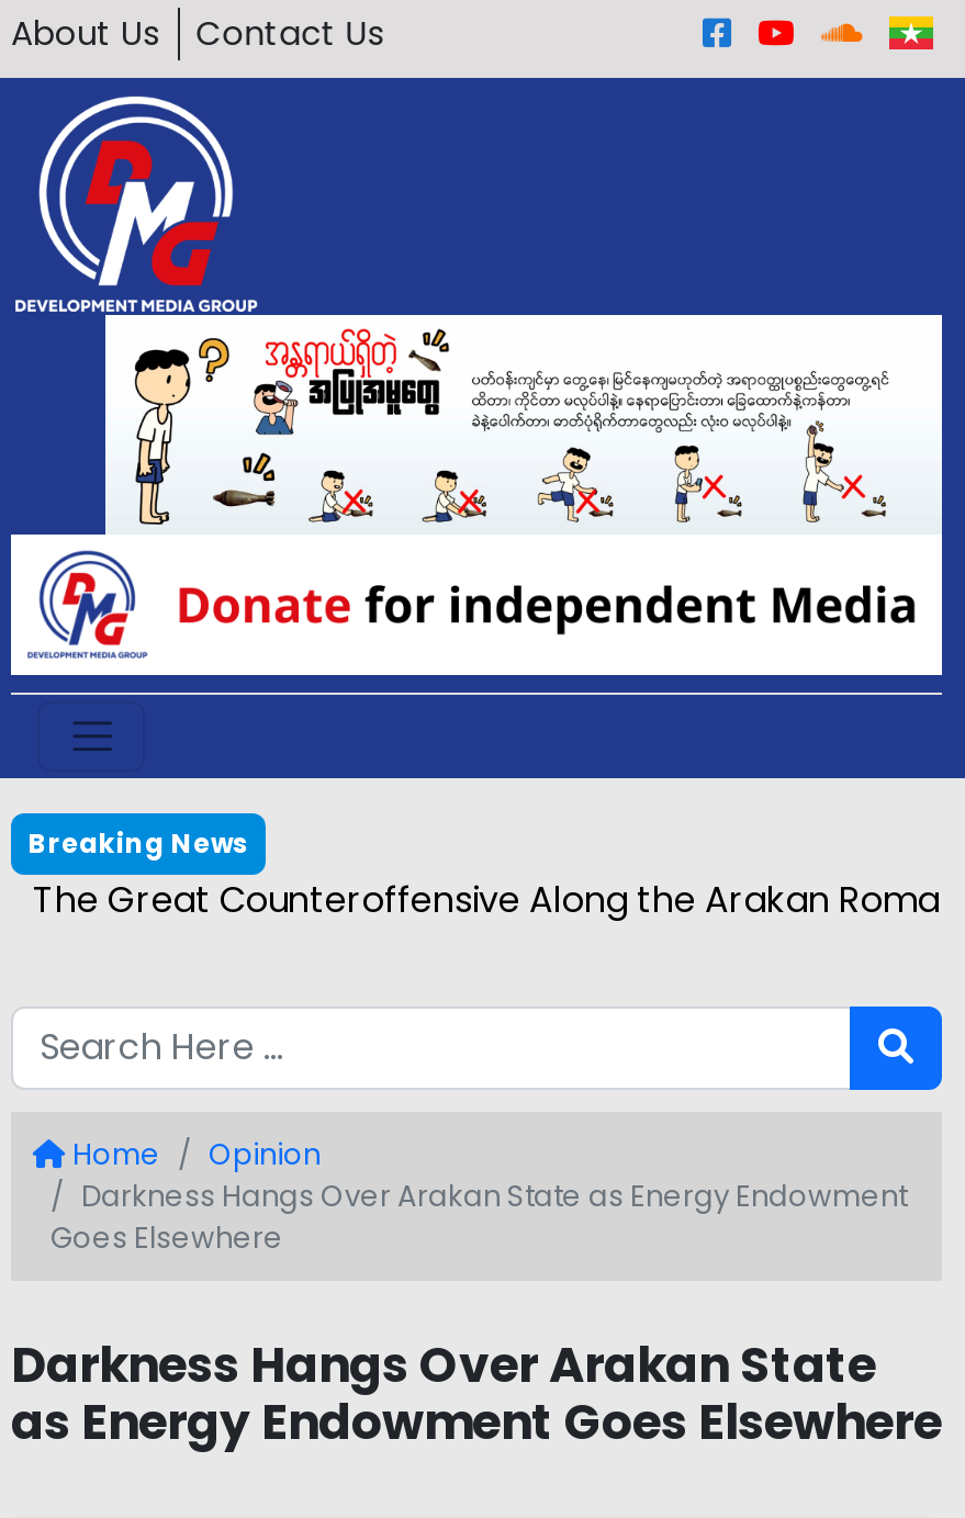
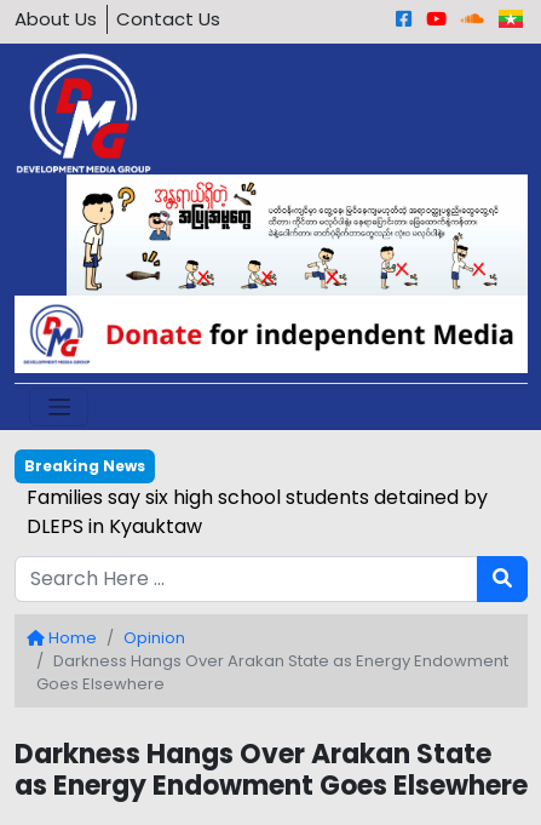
[33,876,940,926] The Great Counteroffensive Along the Arakan Roma -> [27,484,488,541] Families say six high school students detained by | DLEPS in Kyauktaw

